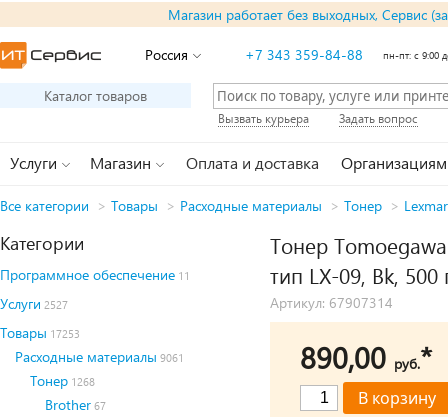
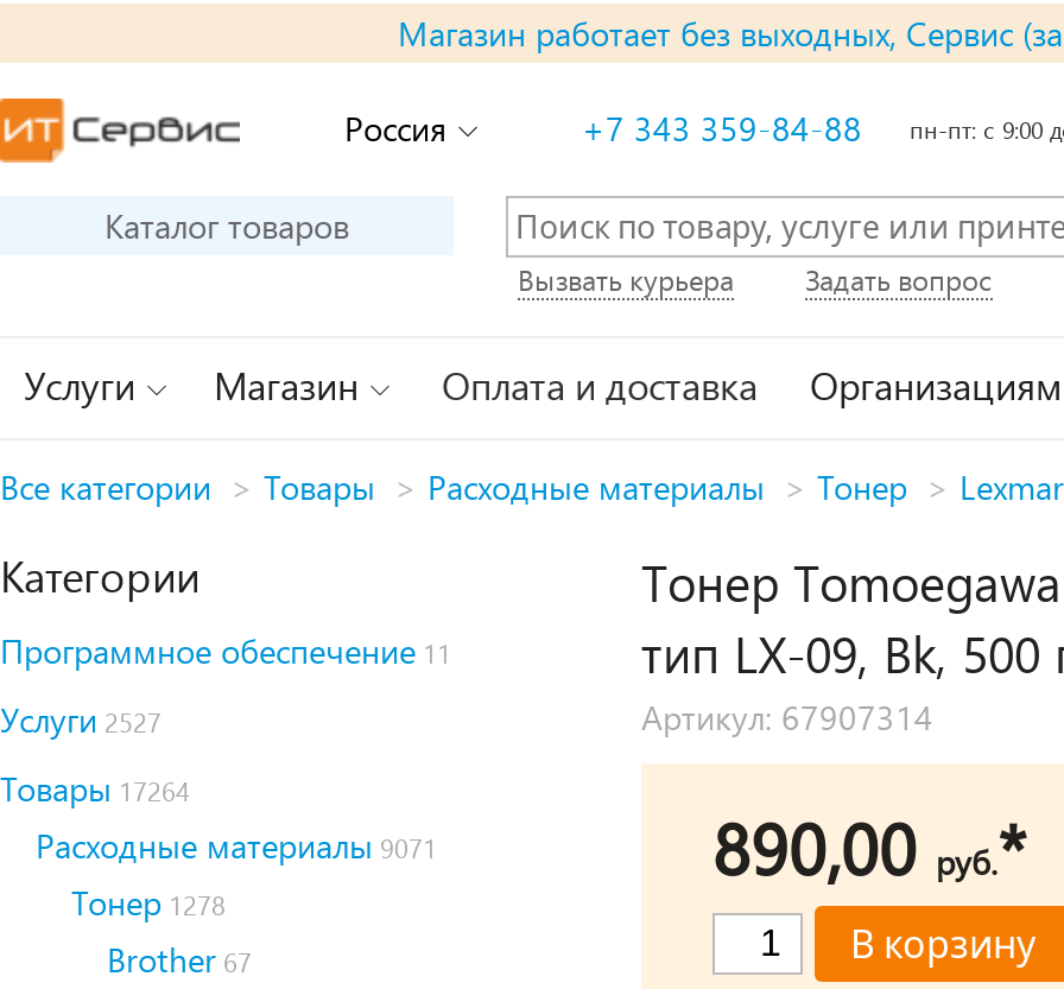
[0,323,80,342] Товары 17253 -> [0,766,190,811] Товары 17264
[15,347,184,366] Расходные материалы 9061 -> [36,823,437,868] Расходные материалы 9071
[30,371,95,390] Тонер 1268 -> [71,880,226,925] Тонер 1278

